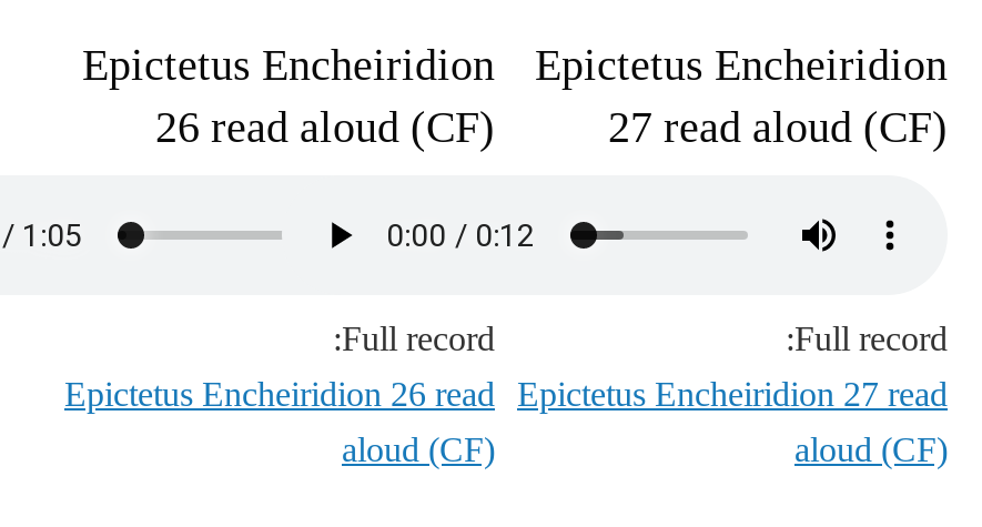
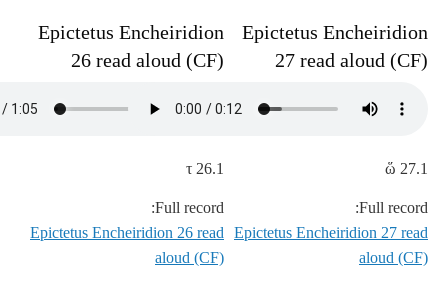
none -> [196,160,224,177] 26.1 τ
none -> [400,160,428,177] 27.1 ὥ

